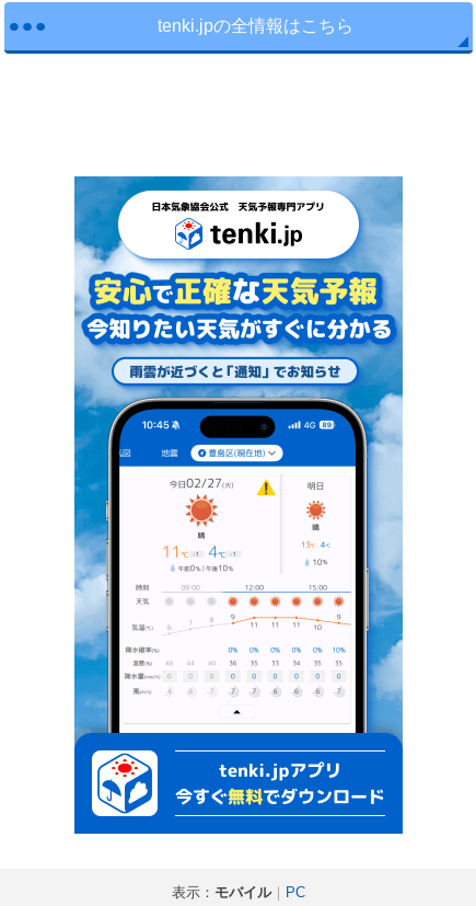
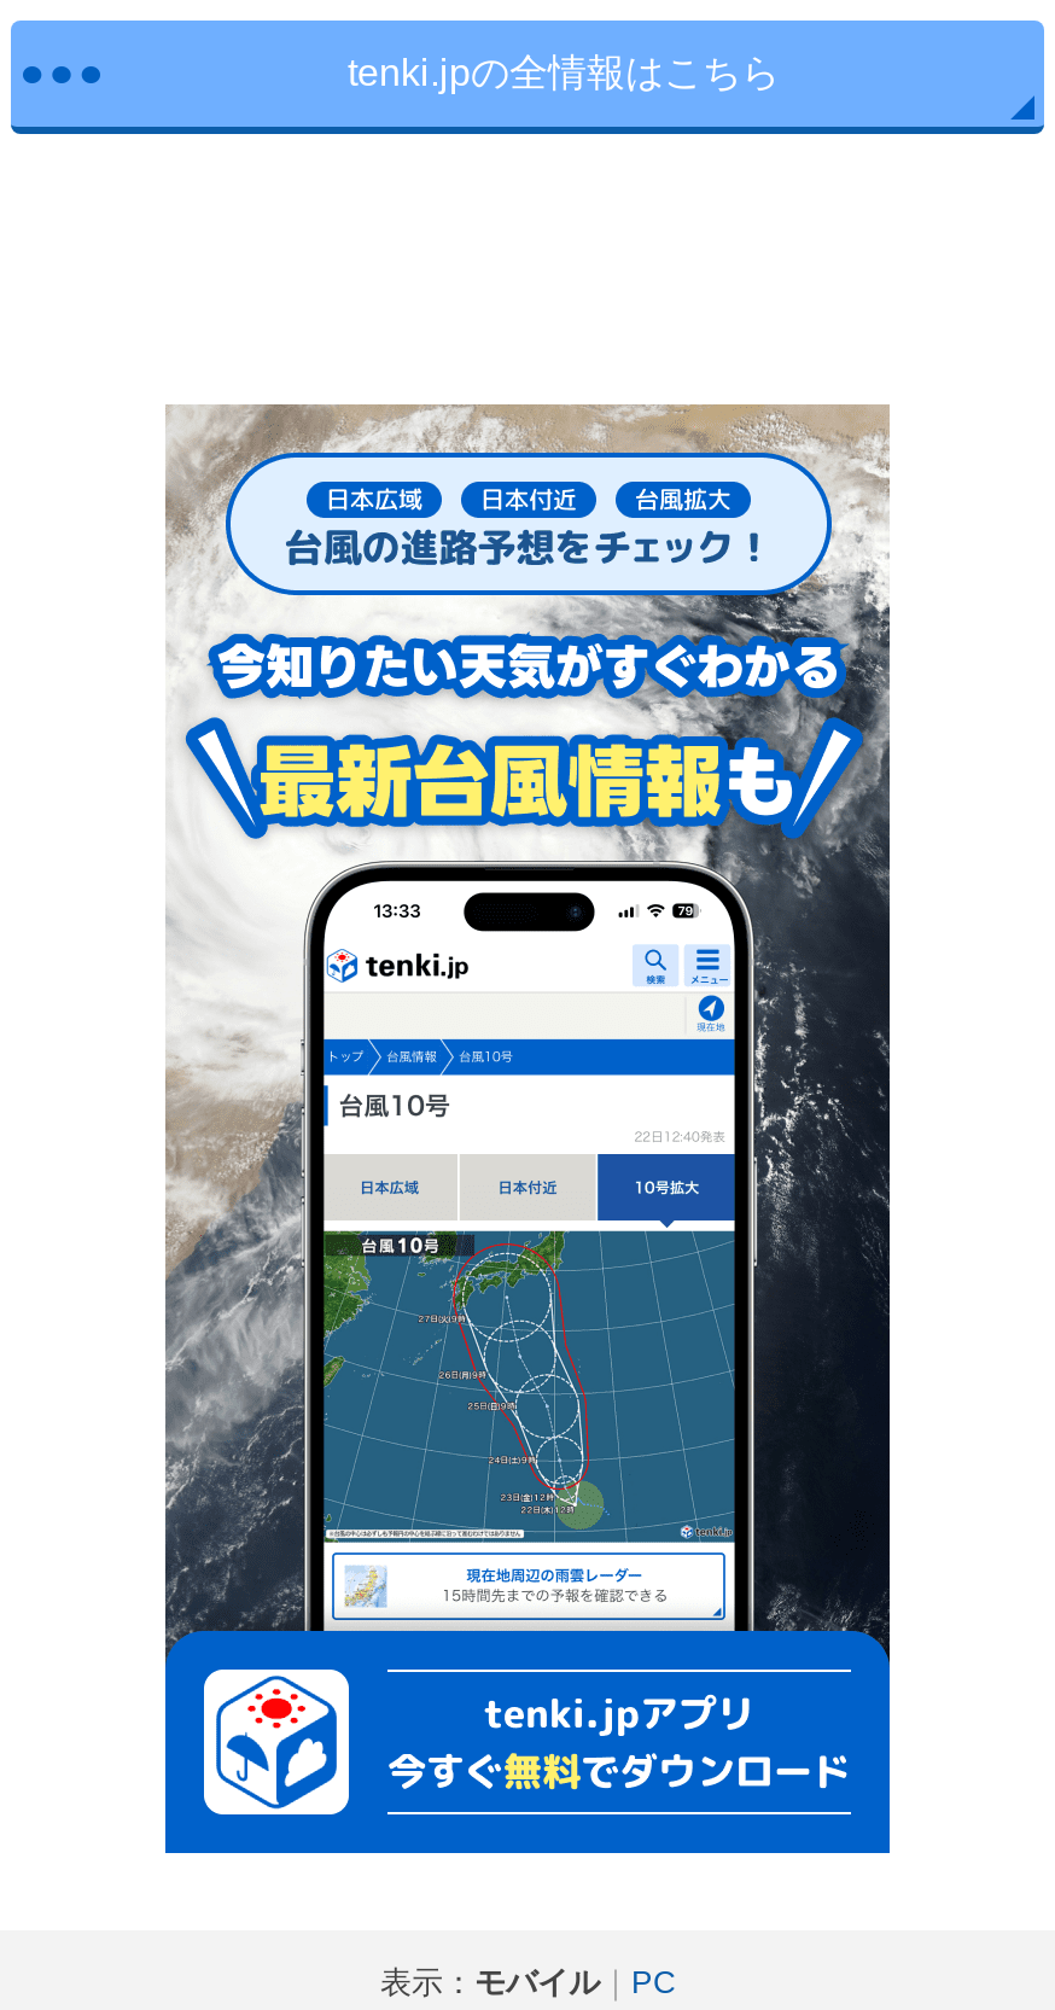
[73,175,404,745] [image] -> [163,402,892,1660] [image]

